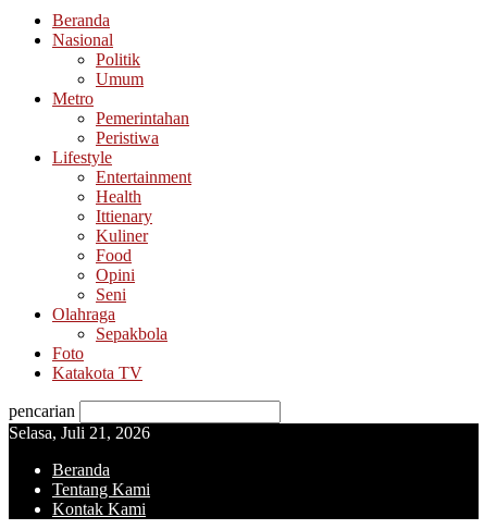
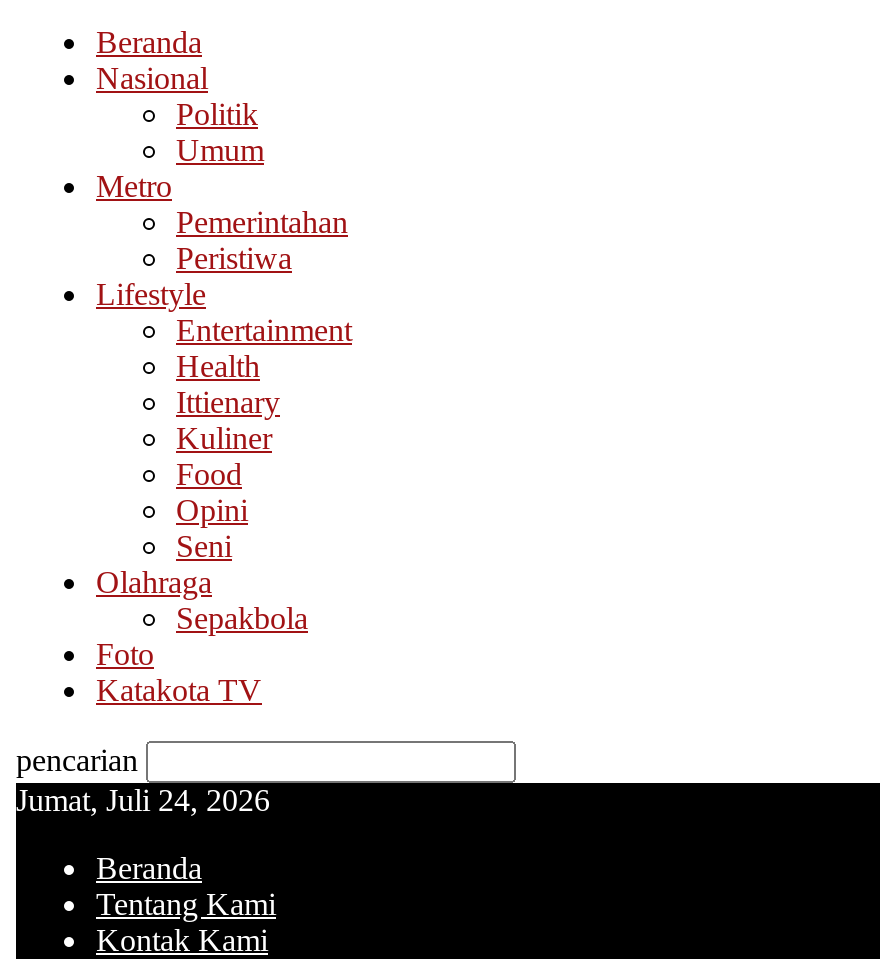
[9,423,150,442] Selasa, Juli 21, 2026 -> [16,783,270,817] Jumat, Juli 24, 2026

